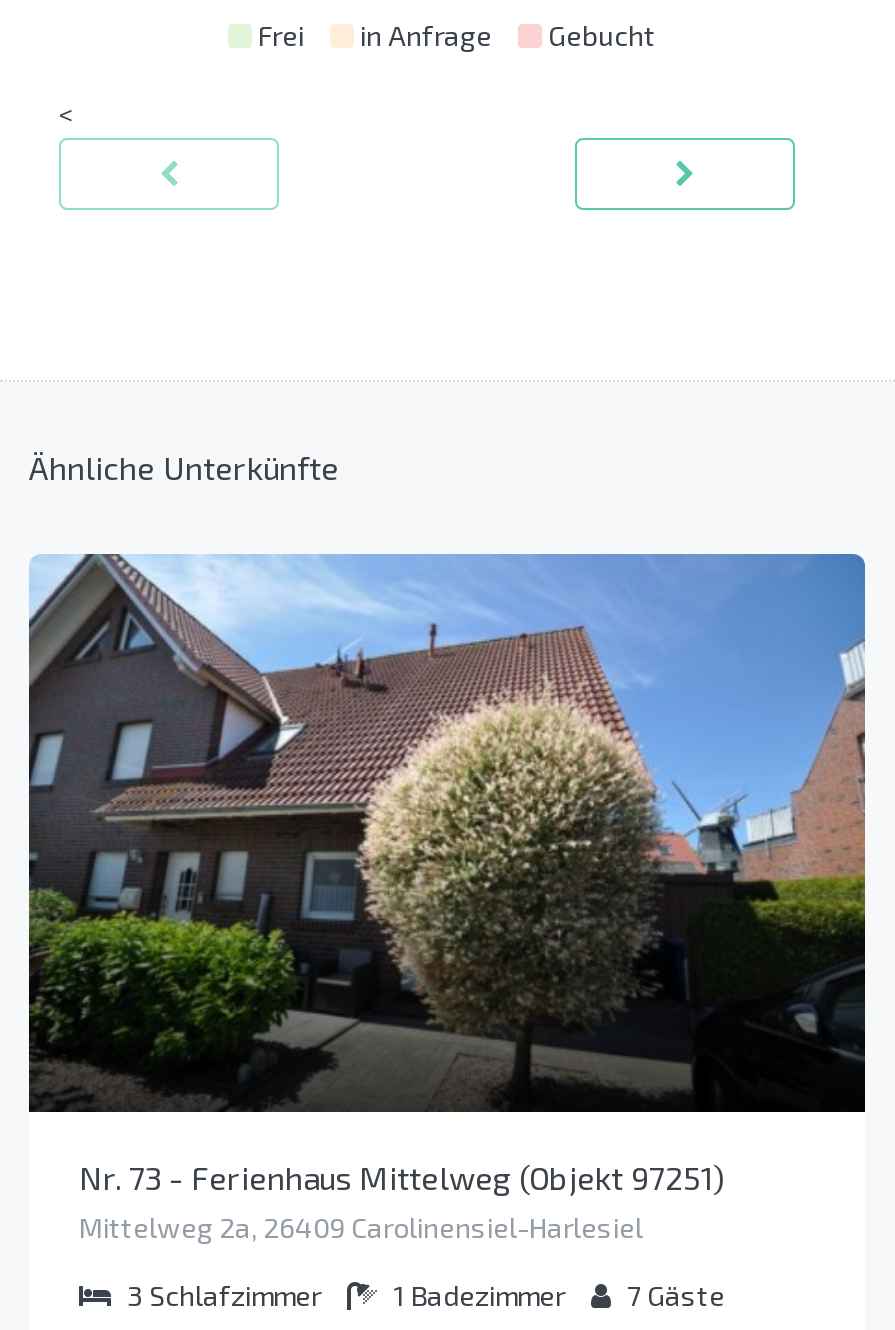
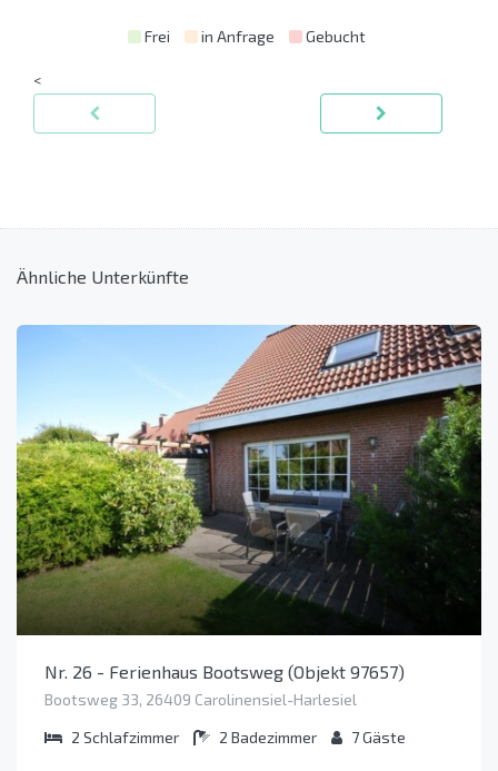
[27,552,867,1196] [image] | Nr. 73 - Ferienhaus Mittelweg (Objekt 97251) -> [16,324,482,682] [image] | Nr. 26 - Ferienhaus Bootsweg (Objekt 97657)
[79,1210,643,1244] Mittelweg 2a, 26409 Carolinensiel-Harlesiel -> [44,690,357,709] Bootsweg 33, 26409 Carolinensiel-Harlesiel
[127,1278,321,1312] 3 Schlafzimmer -> [71,728,179,747] 2 Schlafzimmer
[393,1278,725,1312] 1 Badezimmer 7 Gäste -> [219,728,406,747] 2 Badezimmer 7 Gäste

